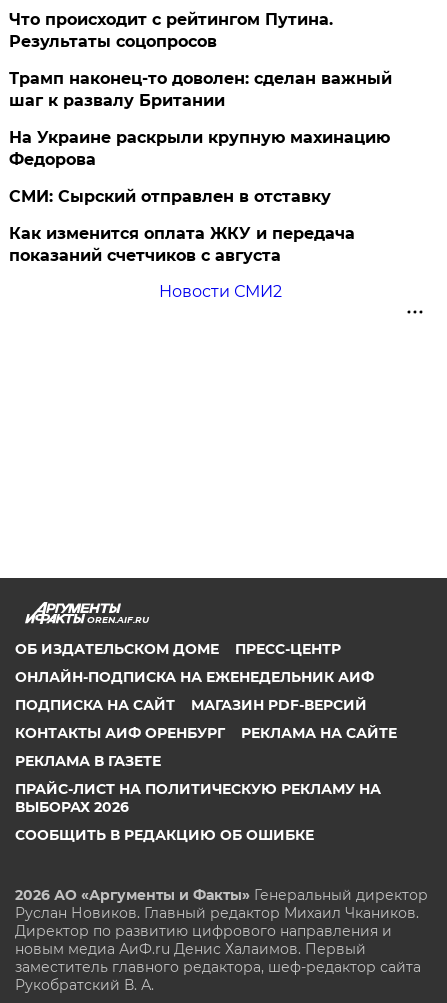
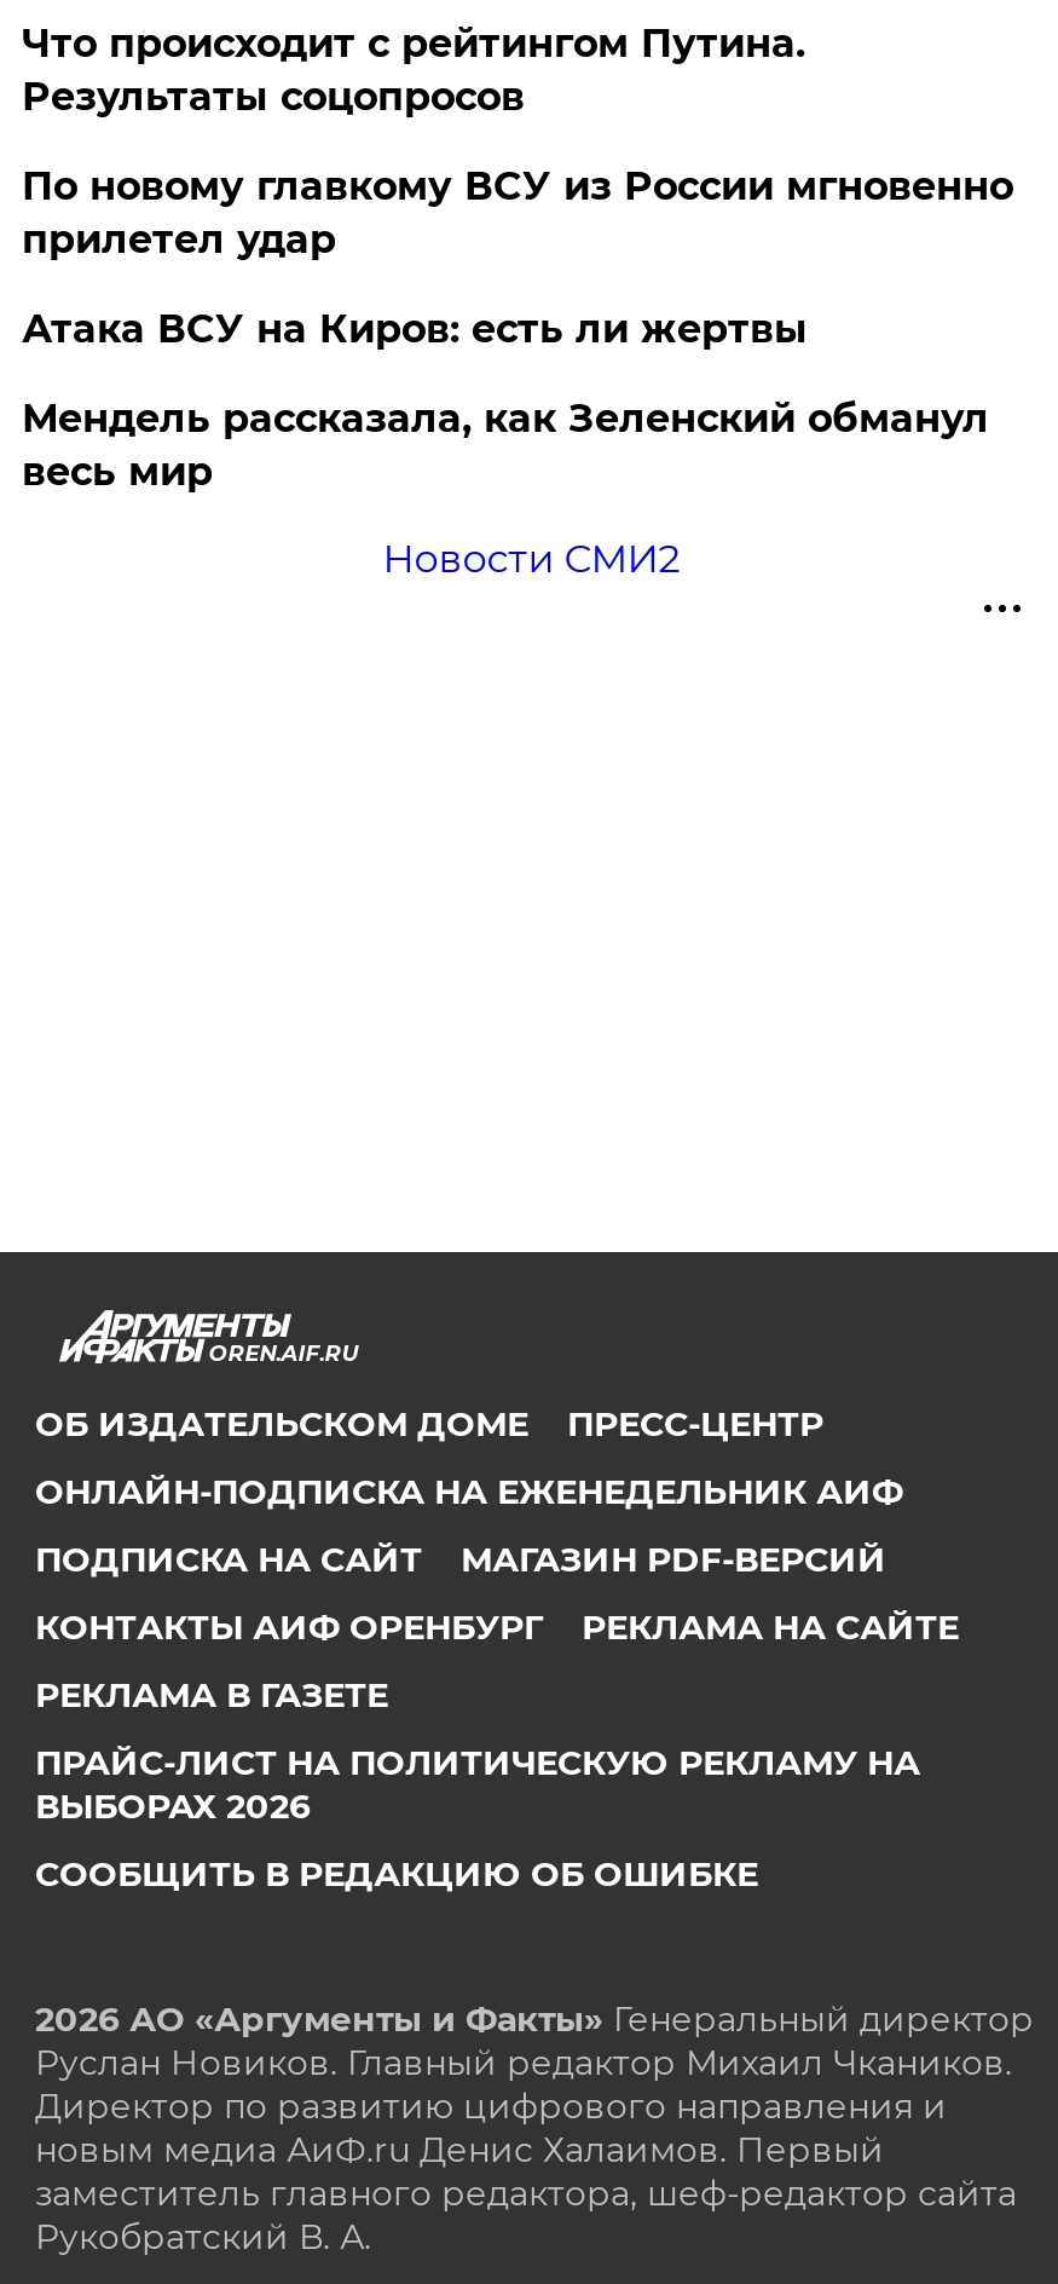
[9,69,392,265] Трамп наконец-то доволен: сделан важный | шаг к развалу Британии | На Украине раскрыли крупную махинацию | Федорова | СМИ: Сырский отправлен в отставку | Как изменится оплата ЖКУ и передача | показаний счетчиков с августа -> [22,163,1013,495] По новому главкому ВСУ из России мгновенно | прилетел удар | Атака ВСУ на Киров: есть ли жертвы | Мендель рассказала, как Зеленский обманул | весь мир

